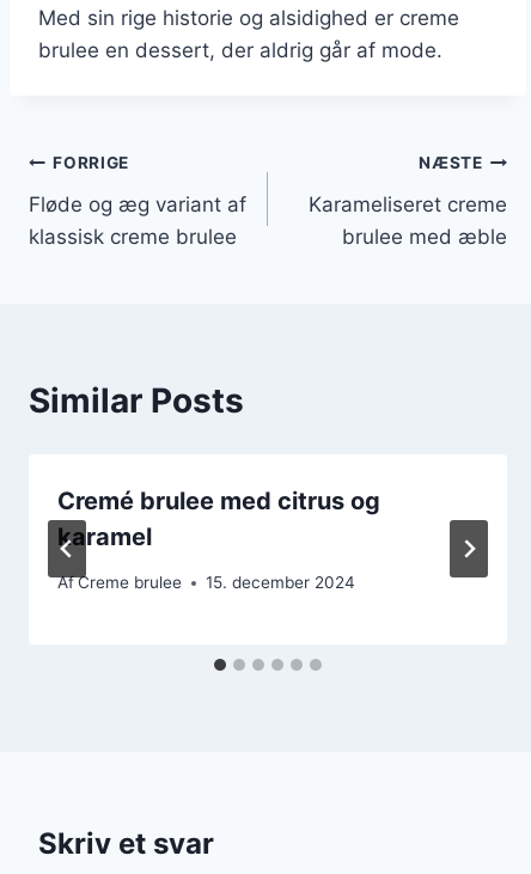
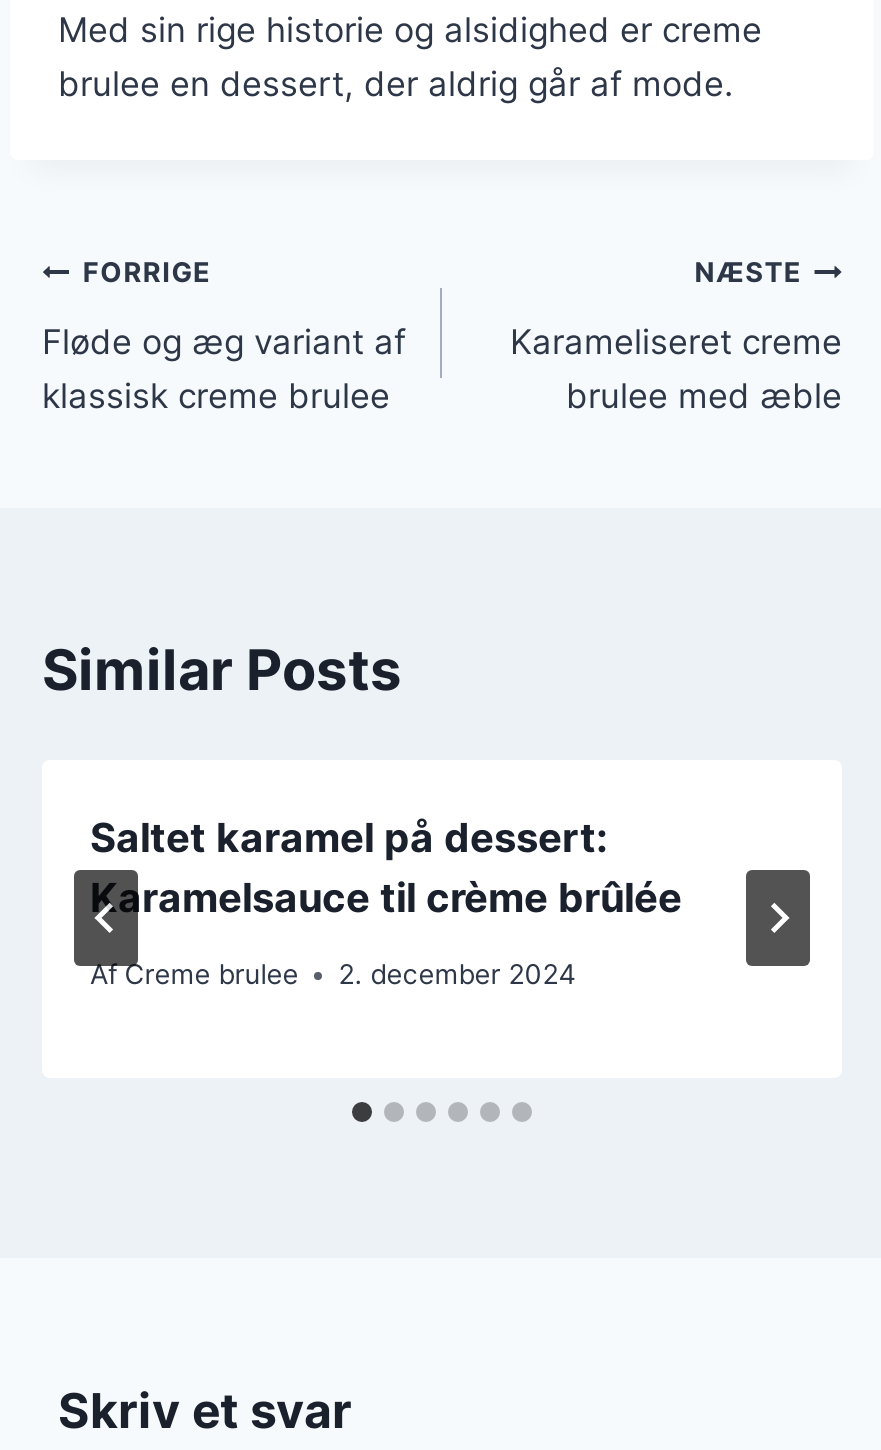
[57,486,380,551] Cremé brulee med citrus og | karamel -> [90,813,682,921] Saltet karamel på dessert: | Karamelsauce til crème brûlée
[57,573,355,592] Af Creme brulee 15. december 2024 -> [90,958,576,990] Af Creme brulee 2. december 2024

